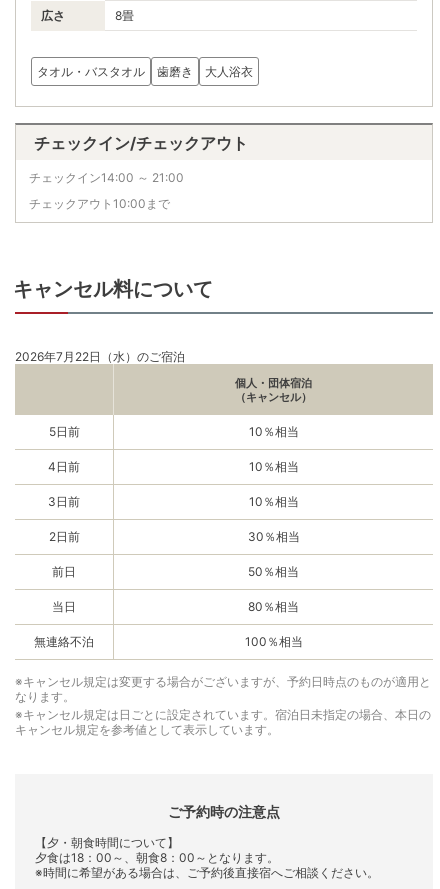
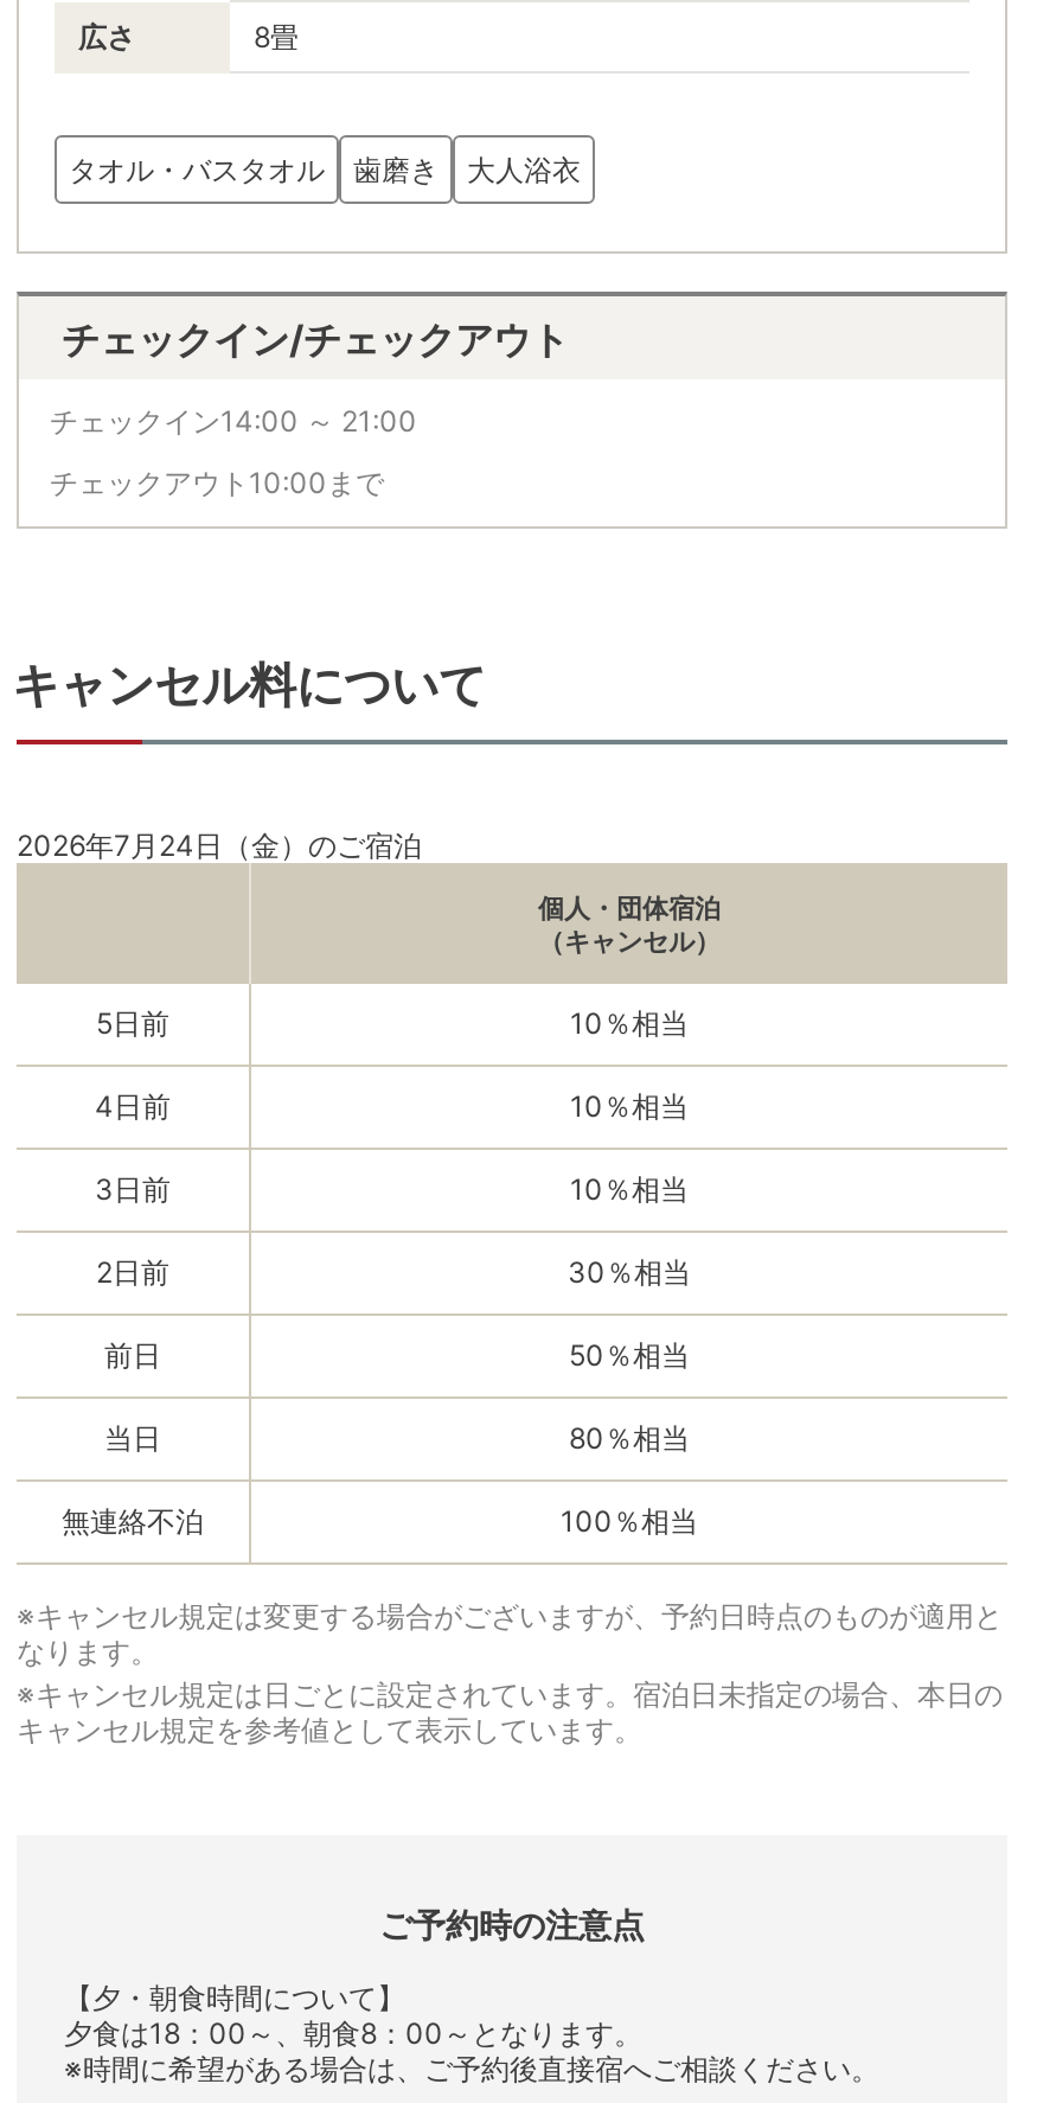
[15,349,185,364] 2026年7月22日（水）のご宿泊 -> [17,828,422,863] 2026年7月24日（金）のご宿泊

